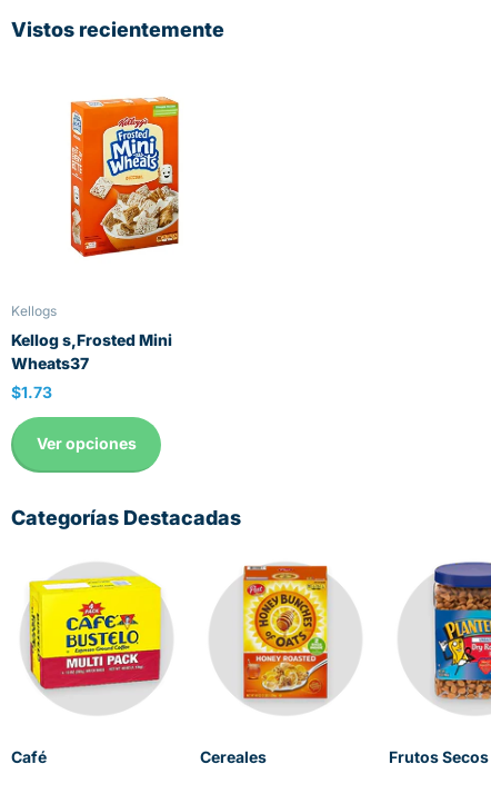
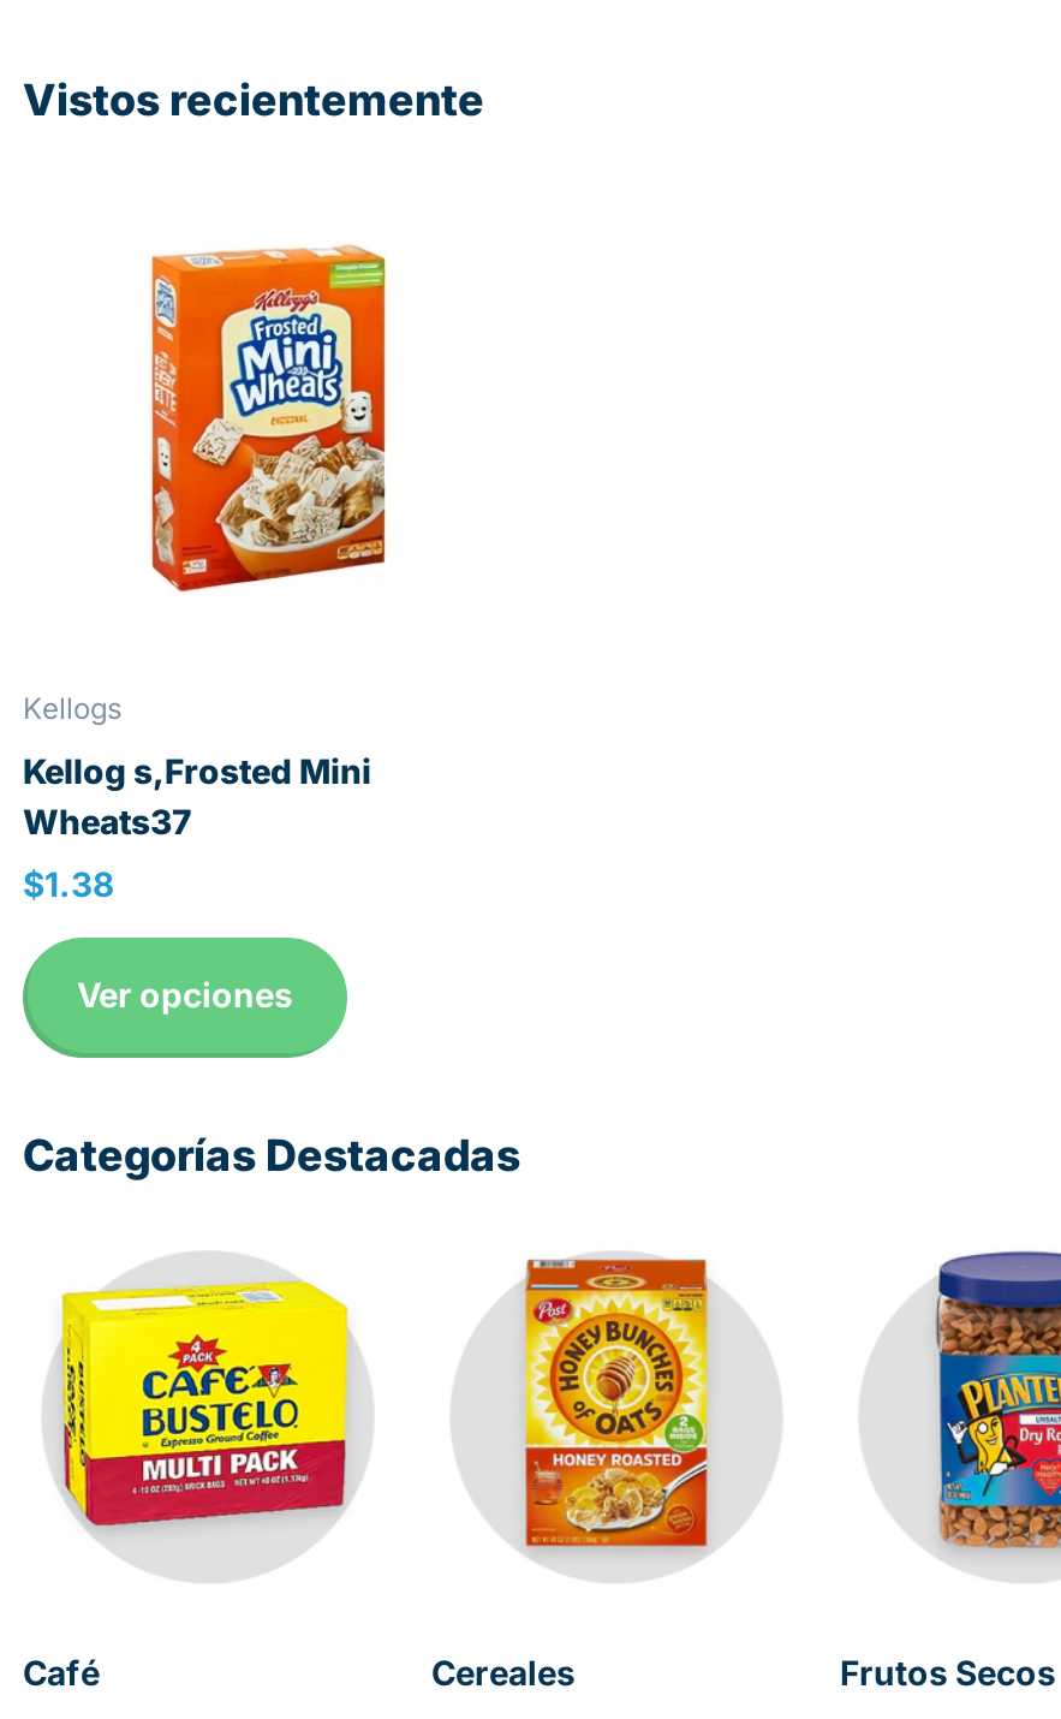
[11,382,52,401] $1.73 -> [23,862,114,903] $1.38

